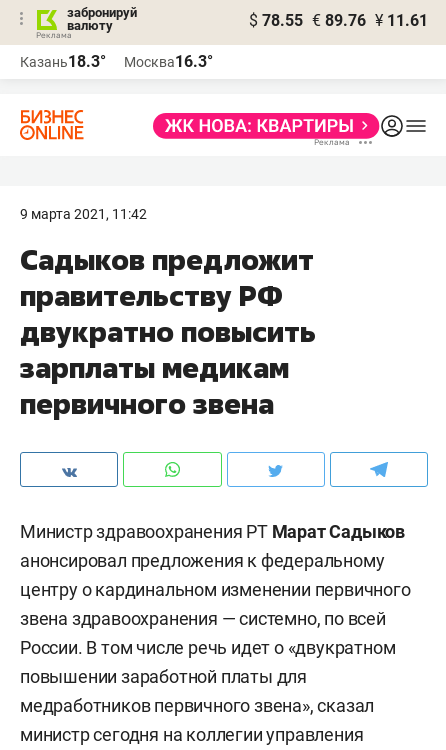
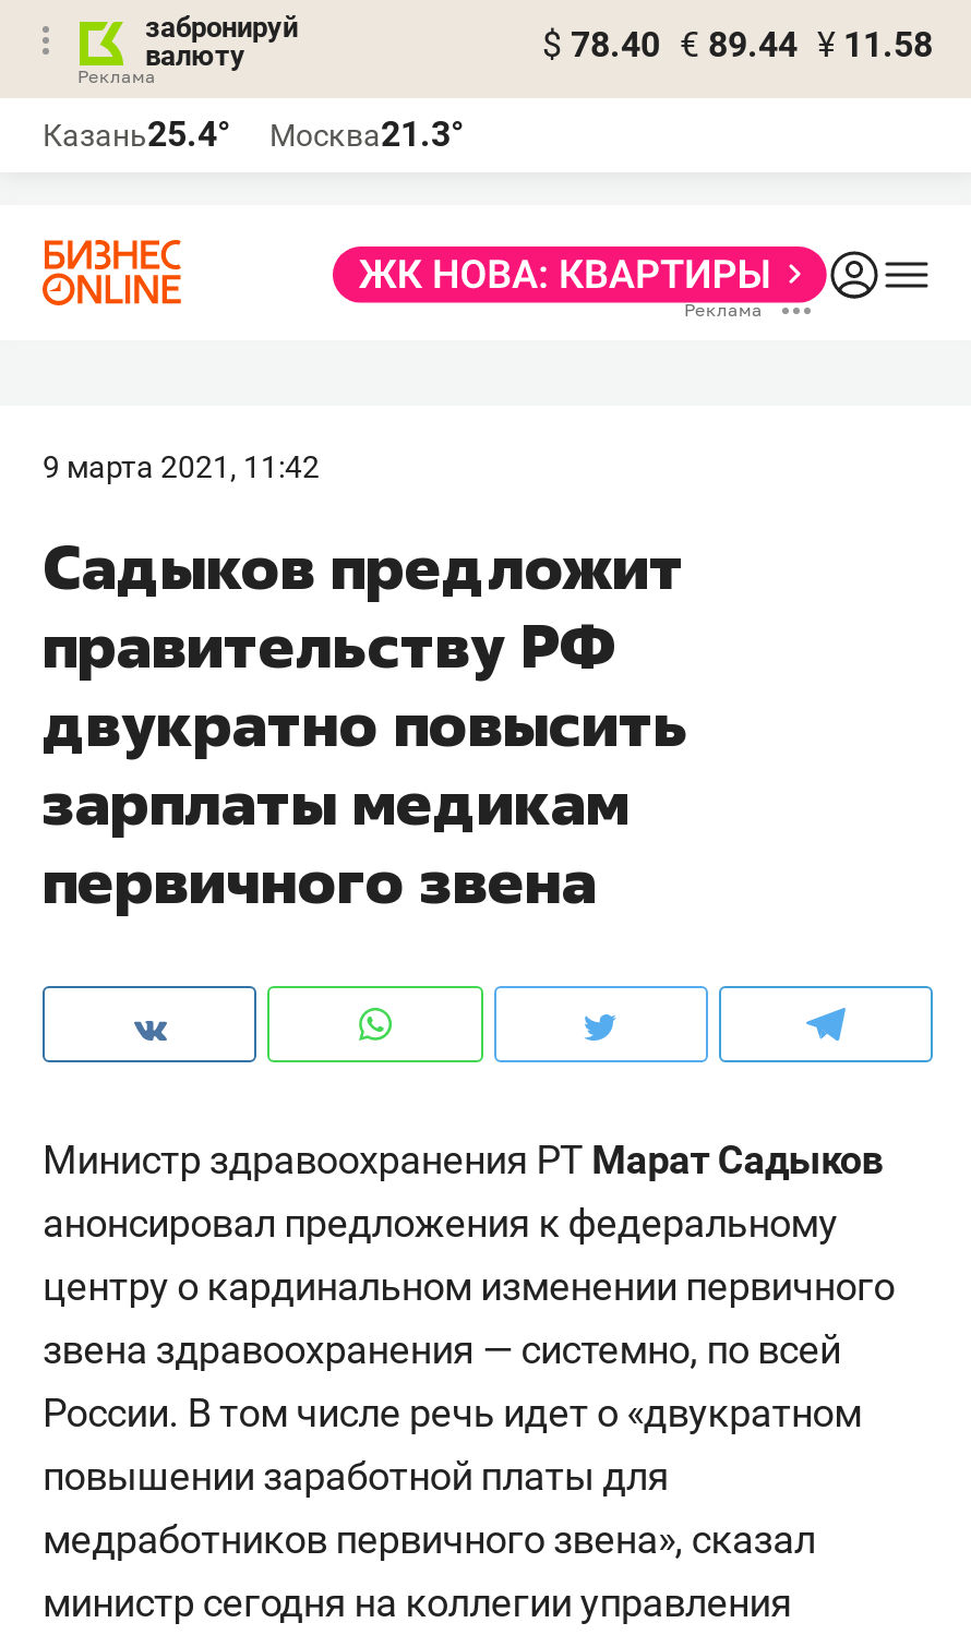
[249,11,428,30] $ 78.55 € 89.76 ¥ 11.61 -> [542,24,933,65] $ 78.40 € 89.44 ¥ 11.58
[20,52,106,71] Казань18.3° -> [43,113,230,155] Казань25.4°
[124,52,213,71] Москва16.3° -> [269,113,464,155] Москва21.3°

